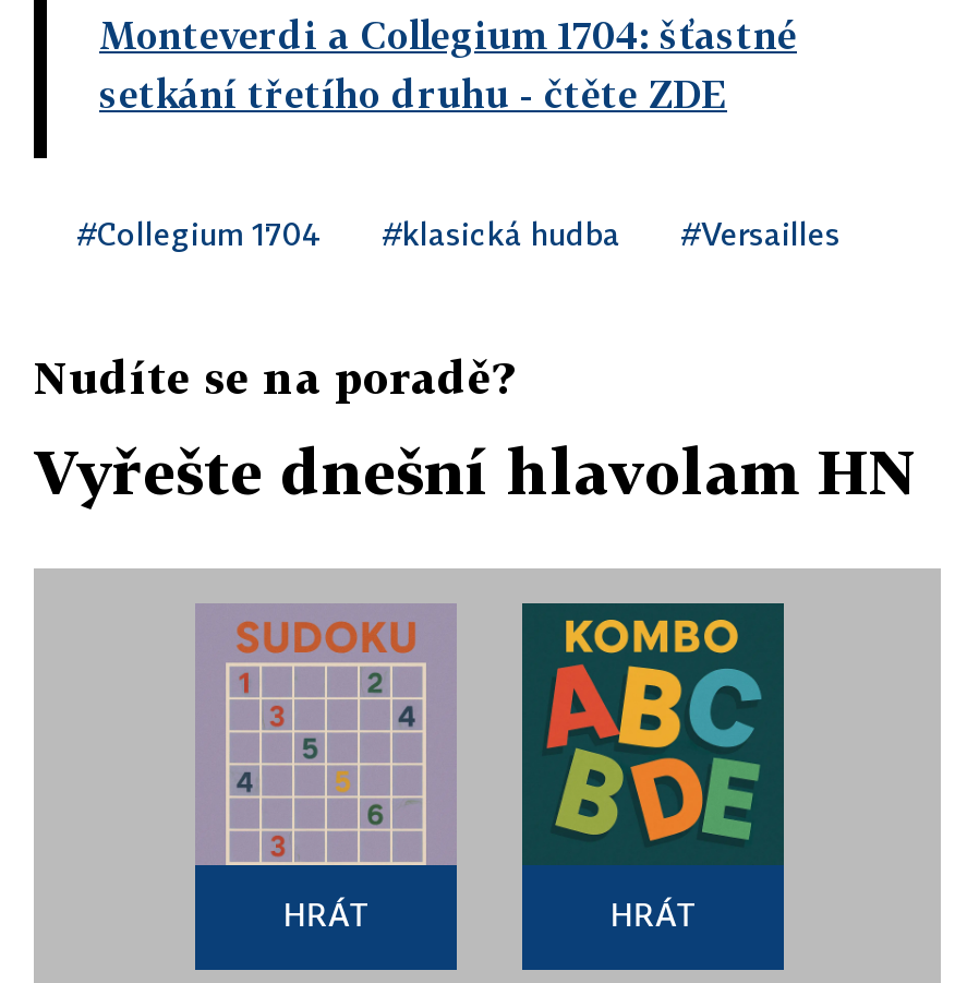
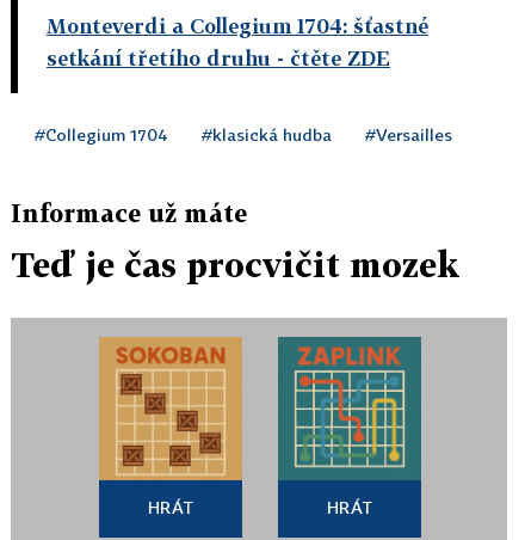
[34,350,513,403] Nudíte se na poradě? -> [11,198,247,227] Informace už máte
[34,435,917,507] Vyřešte dnešní hlavolam HN -> [11,245,459,284] Teď je čas procvičit mozek
[197,606,455,865] [image] -> [99,337,242,480] [image]
[524,606,782,865] [image] -> [278,337,421,480] [image]

